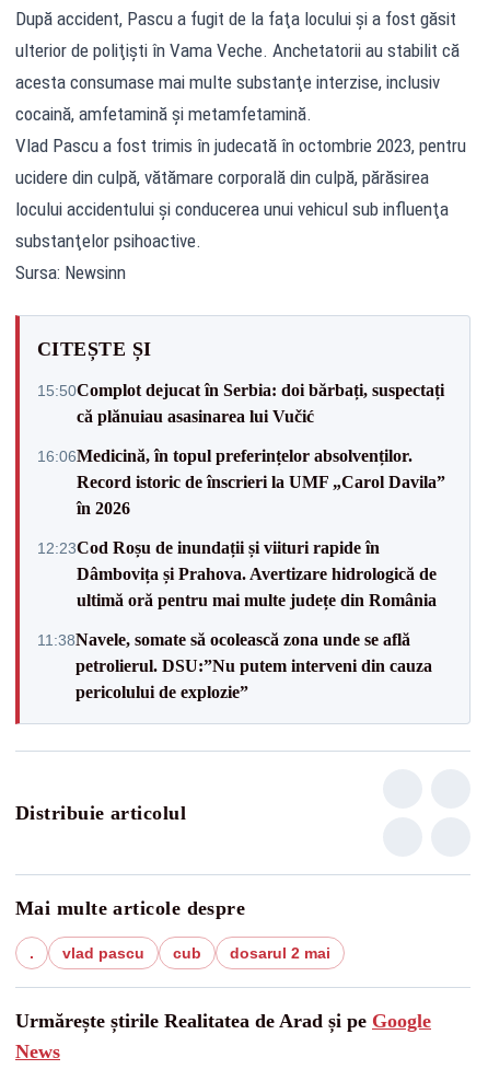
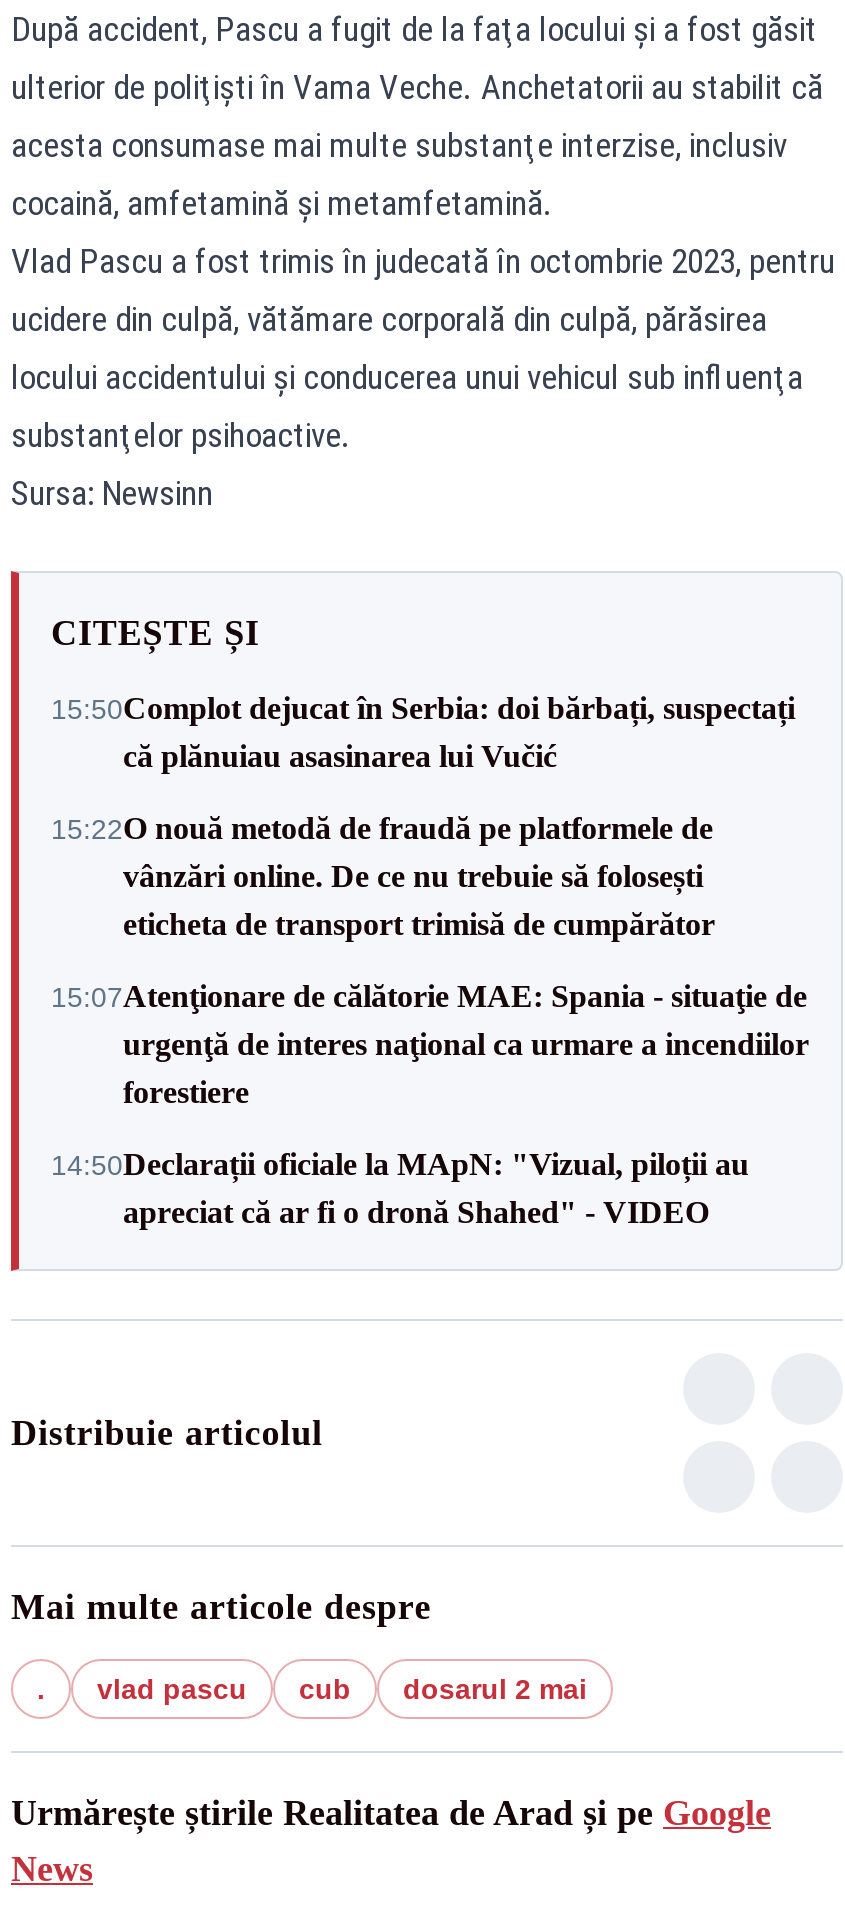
[37,446,445,517] 16:06Medicină, în topul preferințelor absolvenților. | Record istoric de înscrieri la UMF „Carol Davila” | în 2026 -> [51,811,715,941] 15:22O nouă metodă de fraudă pe platformele de | vânzări online. De ce nu trebuie să folosești | eticheta de transport trimisă de cumpărător
[37,538,437,609] 12:23Cod Roșu de inundații și viituri rapide în | Dâmbovița și Prahova. Avertizare hidrologică de | ultimă oră pentru mai multe județe din România -> [51,979,809,1109] 15:07Atenţionare de călătorie MAE: Spania - situaţie de | urgenţă de interes naţional ca urmare a incendiilor | forestiere
[37,630,432,701] 11:38Navele, somate să ocolească zona unde se află | petrolierul. DSU:”Nu putem interveni din cauza | pericolului de explozie” -> [51,1147,749,1229] 14:50Declarații oficiale la MApN: "Vizual, piloții au | apreciat că ar fi o dronă Shahed" - VIDEO

